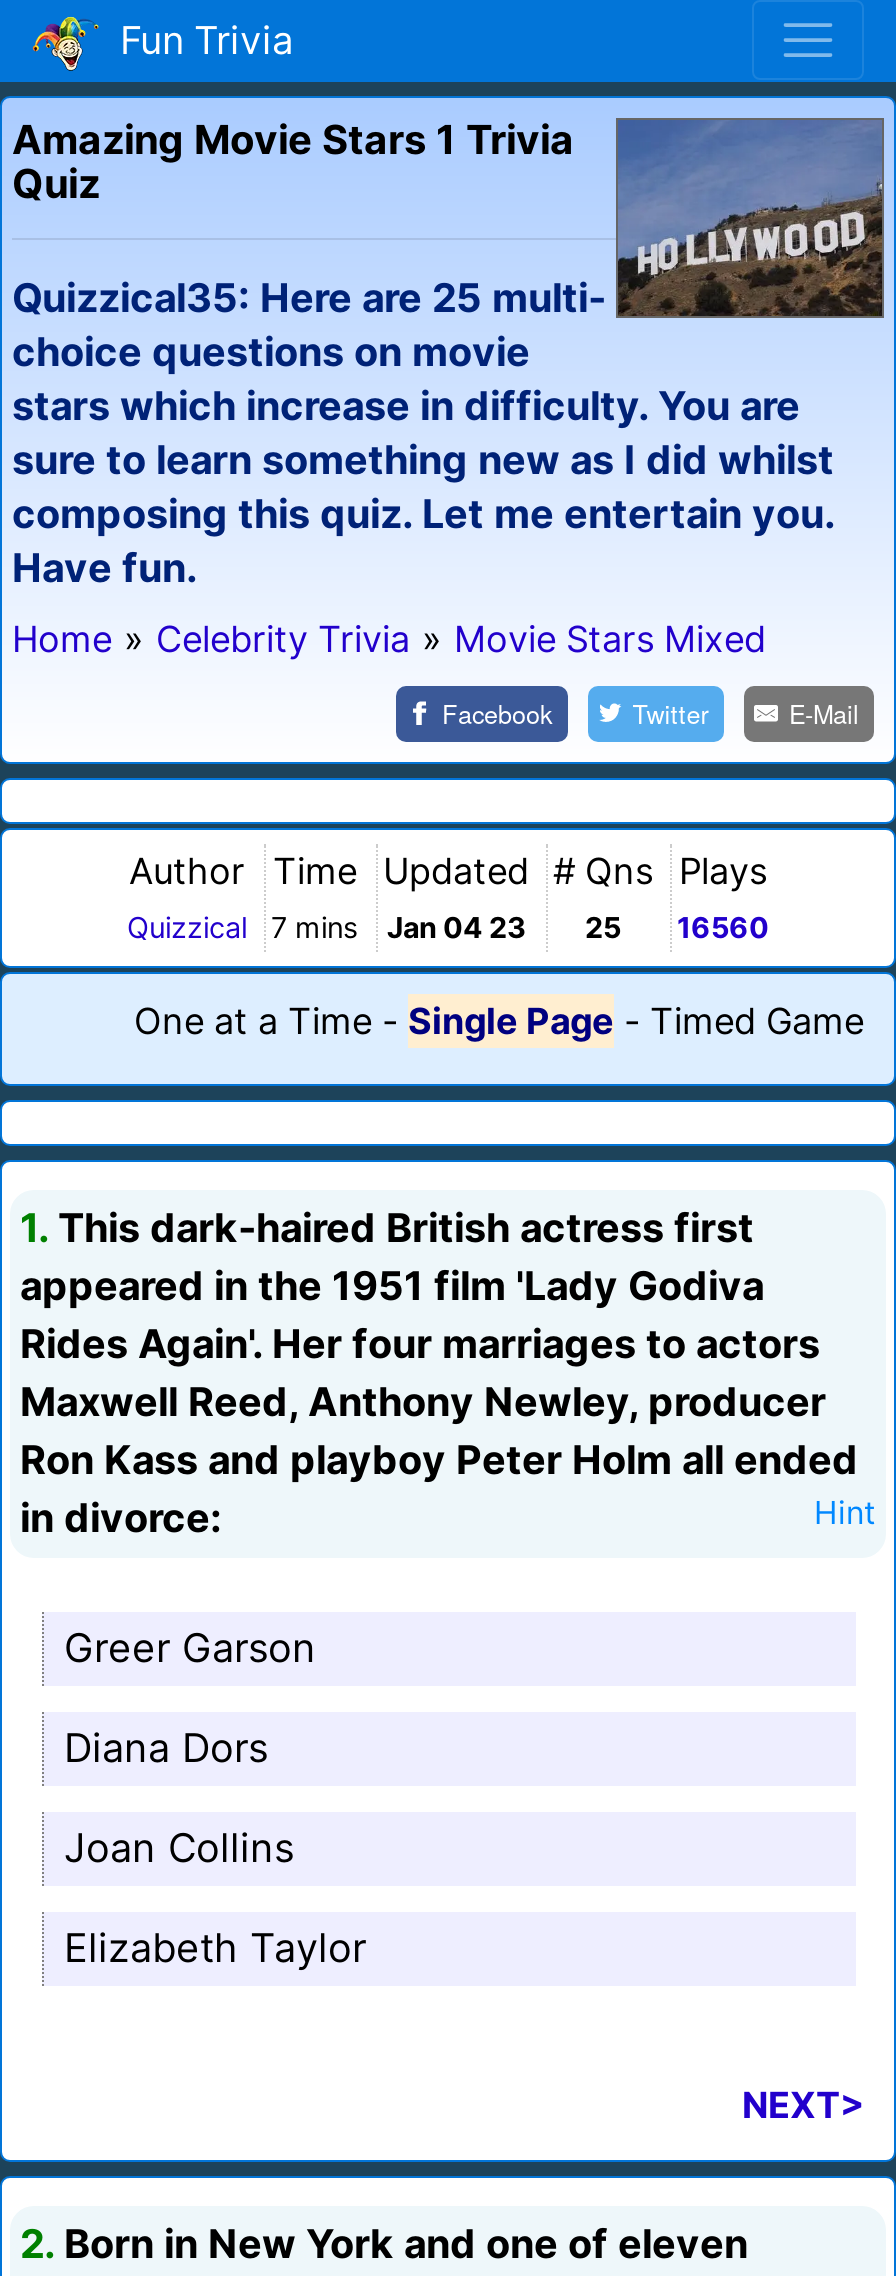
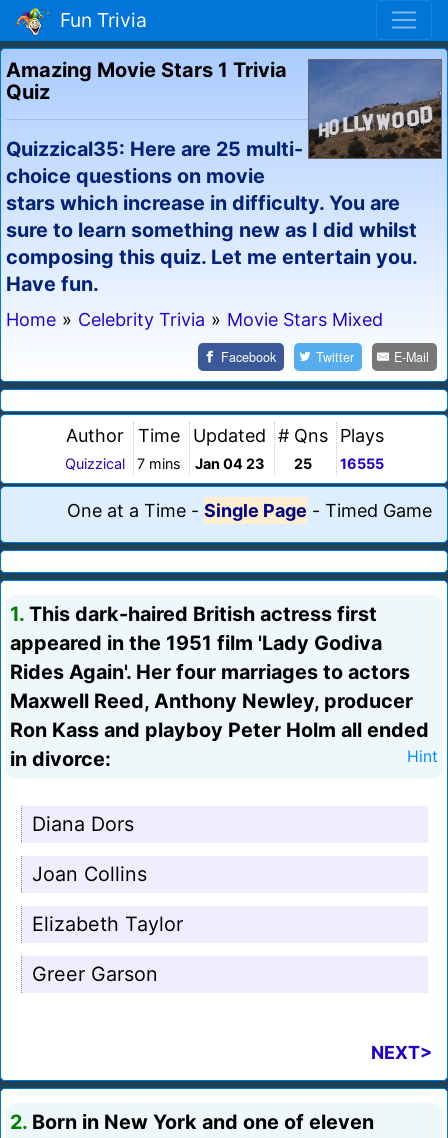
[127,910,769,944] Quizzical 7 mins Jan 04 23 25 16560 -> [64,455,383,472] Quizzical 7 mins Jan 04 23 25 16555
moved [64,1624,316,1672] -> [32,962,158,986]: Greer Garson
moved [64,1724,366,1972] -> [32,812,183,936]: Diana Dors | Joan Collins | Elizabeth Taylor

